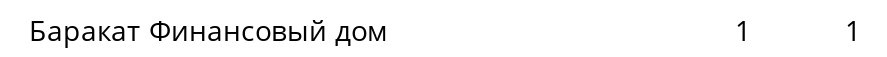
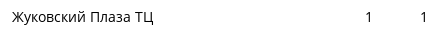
[29,10,387,48] Баракат Финансовый дом -> [12,6,153,25] Жуковский Плаза ТЦ

